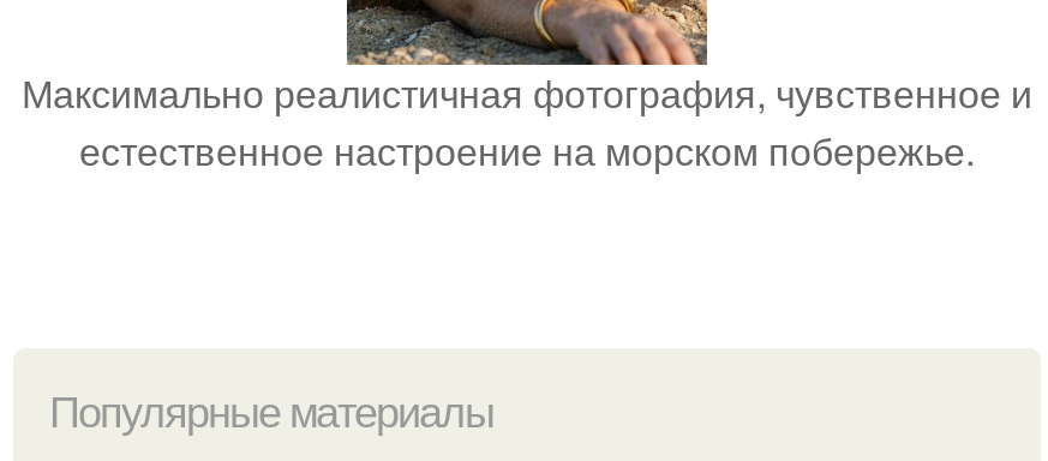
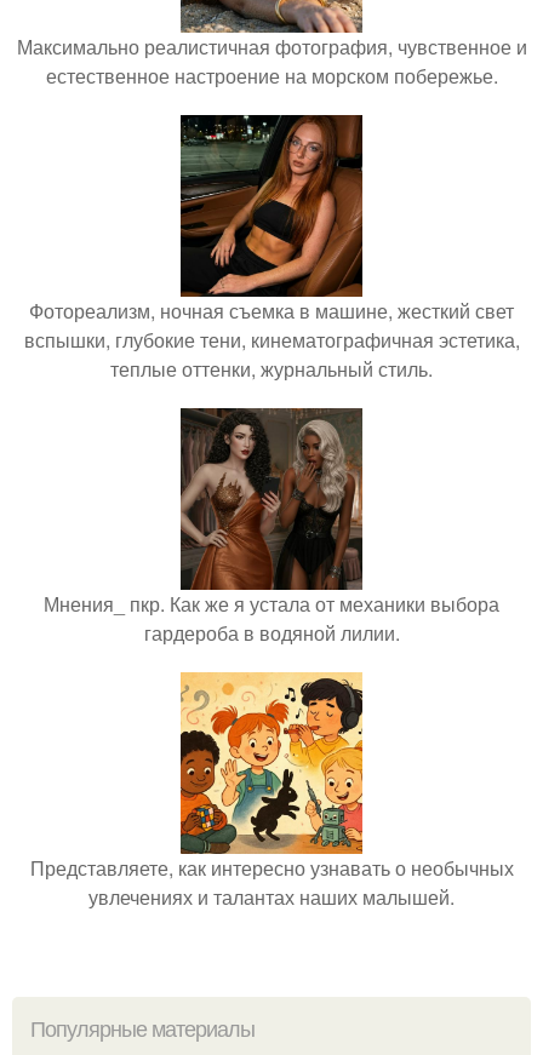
none -> [24,114,519,383] [image] | Фотореализм, ночная съемка в машине, жесткий свет | вспышки, глубокие тени, кинематографичная эстетика, | теплые оттенки, журнальный стиль.
none -> [30,672,513,911] [image] | Представляете, как интересно узнавать о необычных | увлечениях и талантах наших малышей.
none -> [44,407,499,647] [image] | Мнения_ пкр. Как же я устала от механики выбора | гардероба в водяной лилии.

